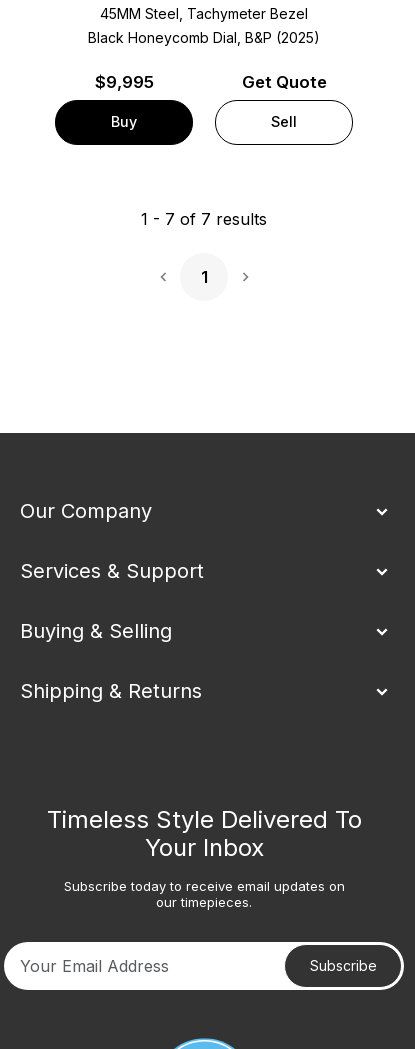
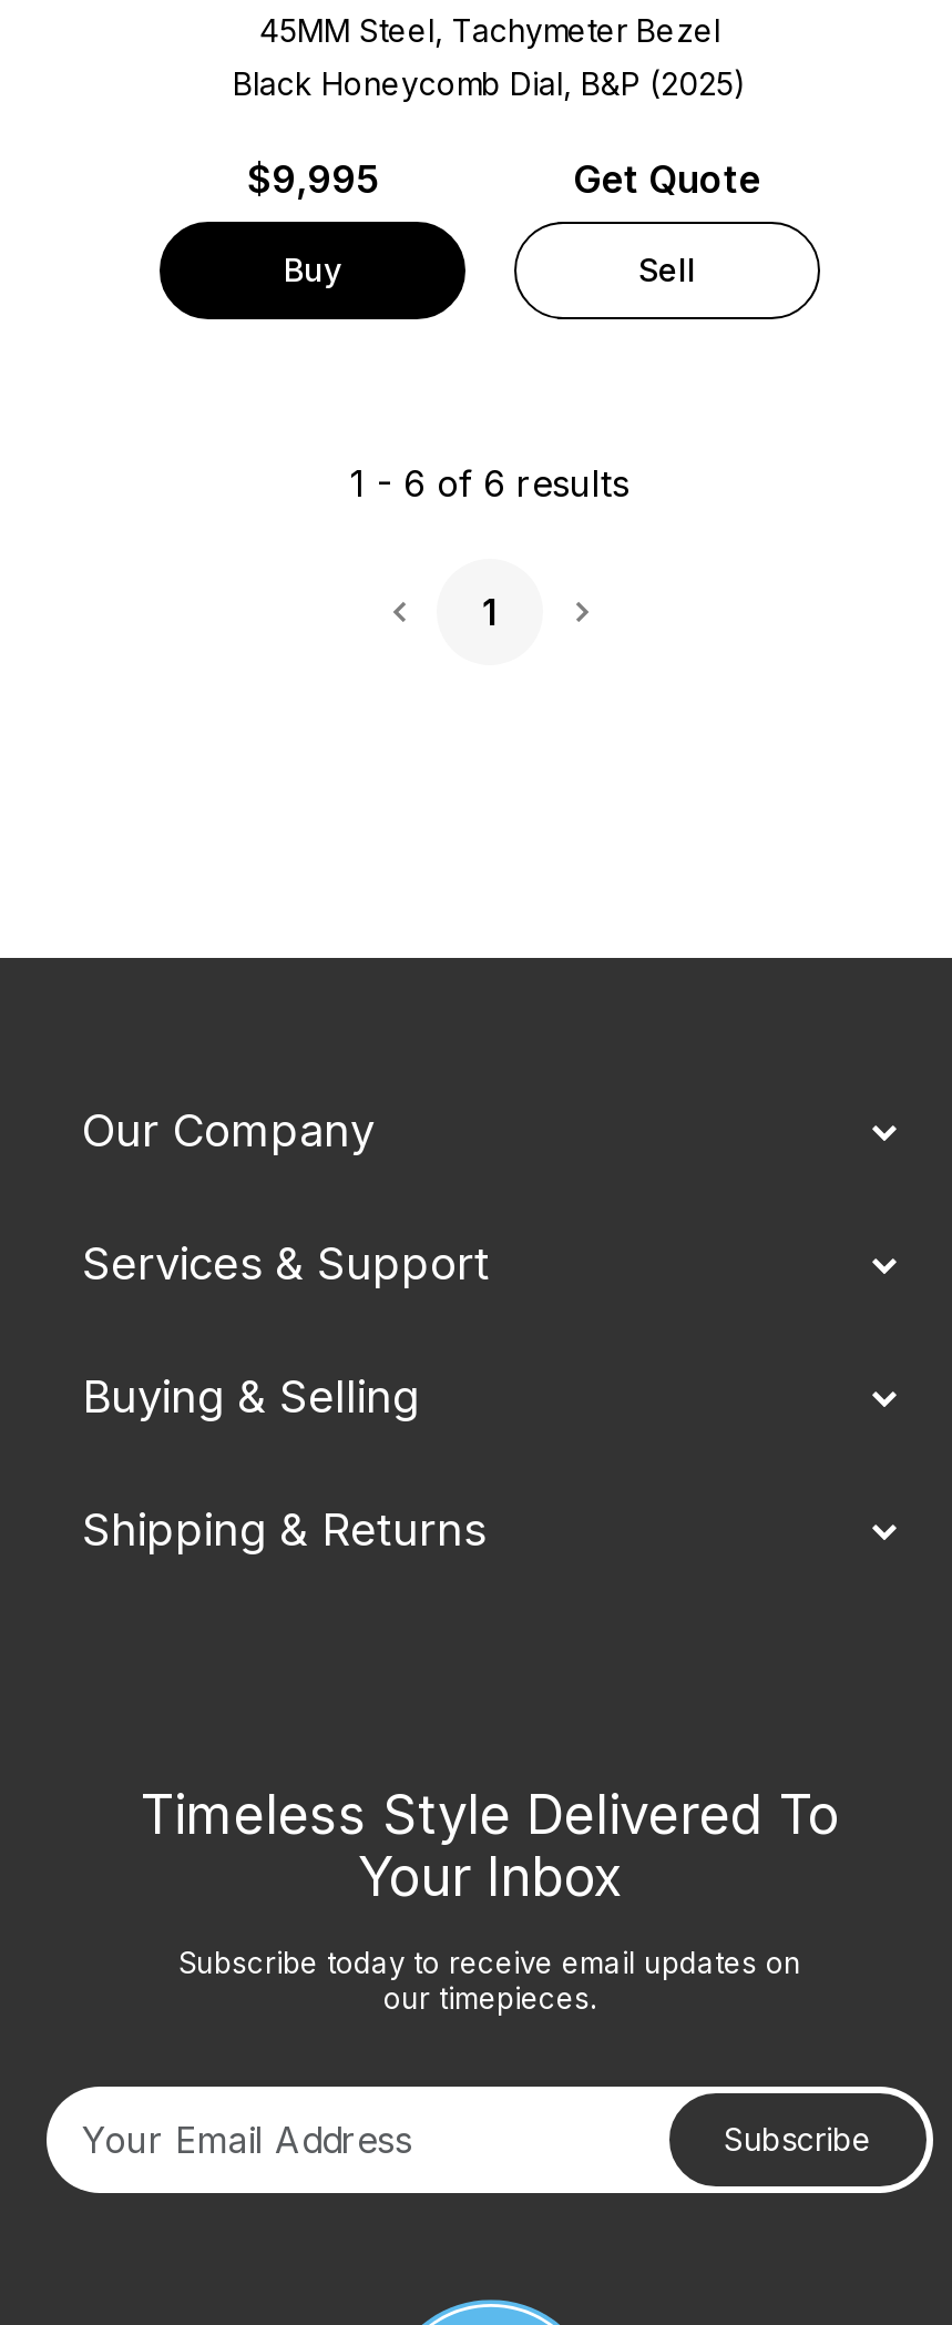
[141,209,267,229] 1 - 7 of 7 results -> [350,462,629,506] 1 - 6 of 6 results

